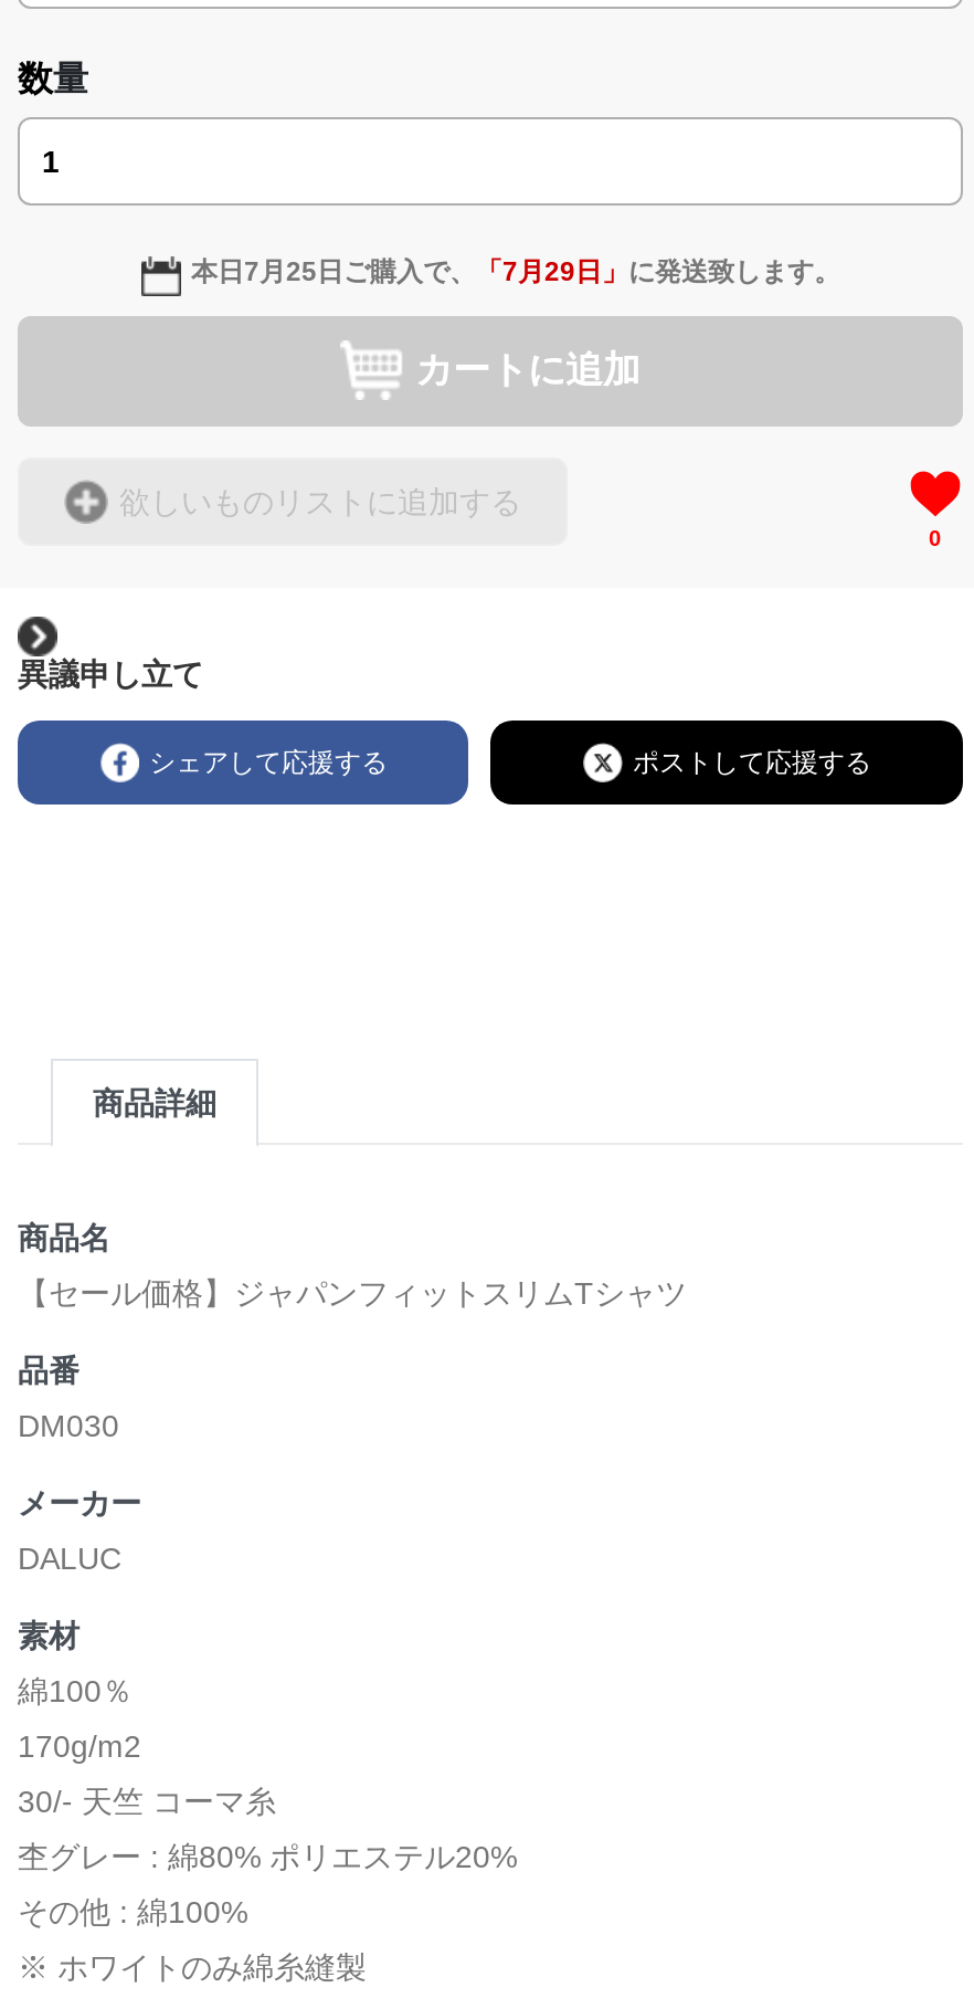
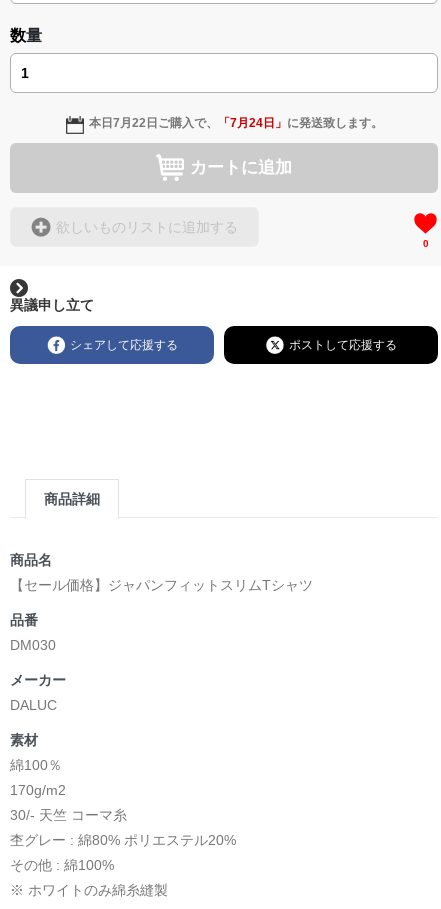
[191,255,840,286] 本日7月25日ご購入で、「7月29日」に発送致します。 -> [88,116,382,130] 本日7月22日ご購入で、「7月24日」に発送致します。

